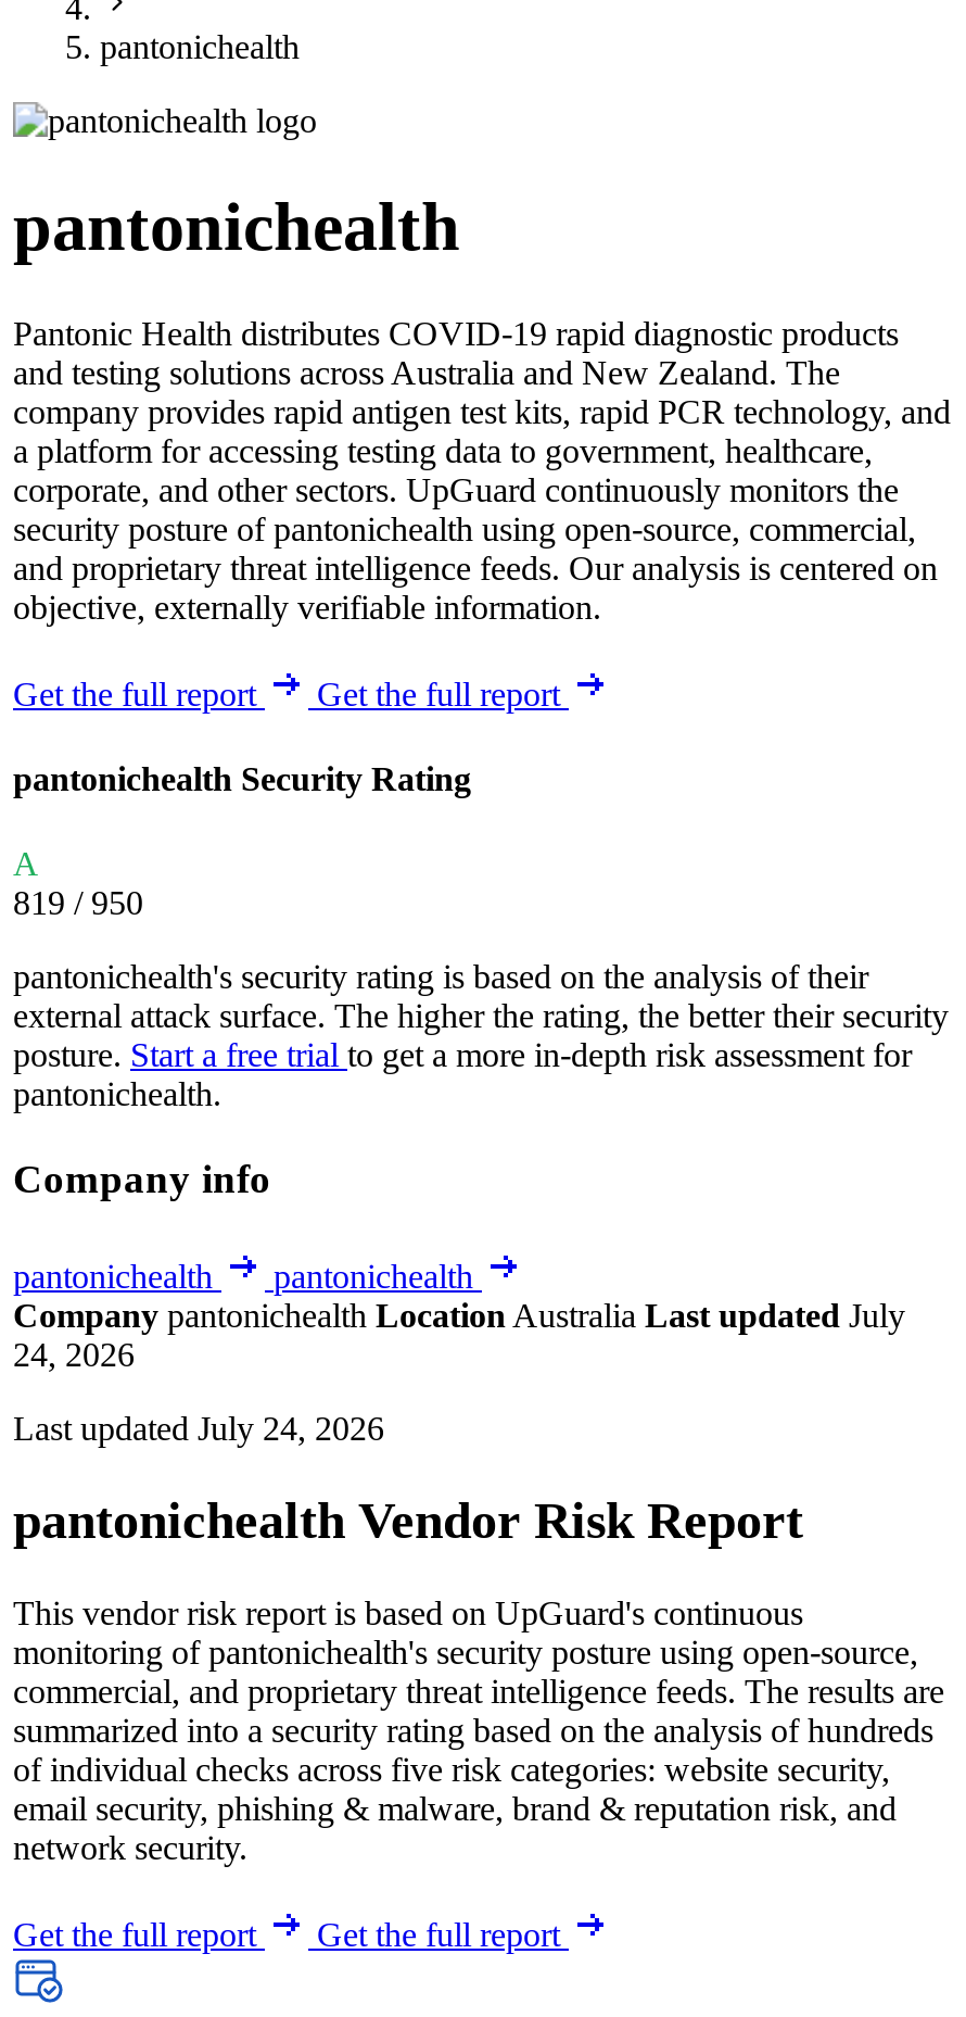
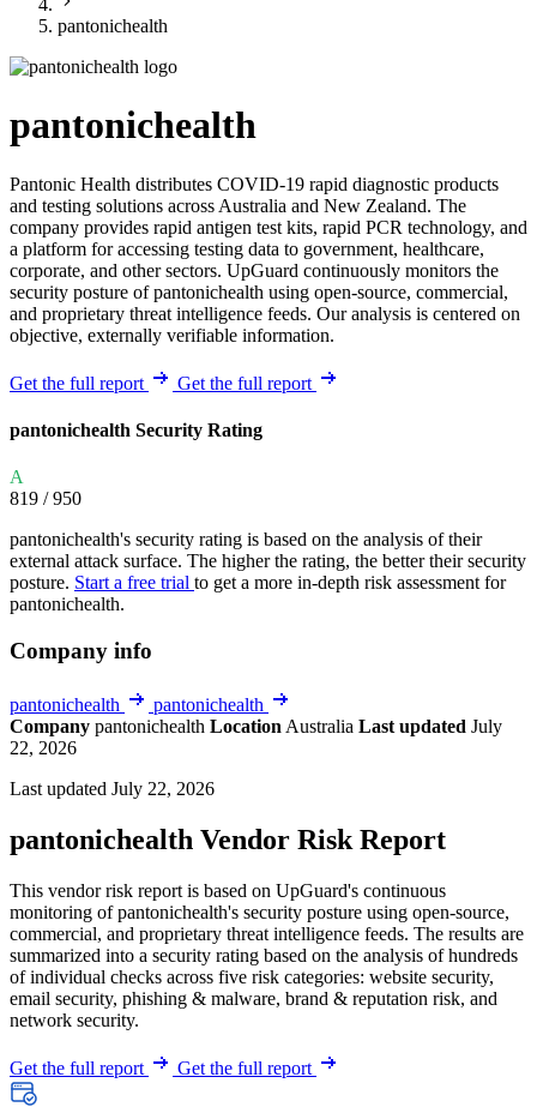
[13,1336,135,1372] 24, 2026 -> [10,737,77,758] 22, 2026
[13,1409,384,1446] Last updated July 24, 2026 -> [10,778,215,799] Last updated July 22, 2026

